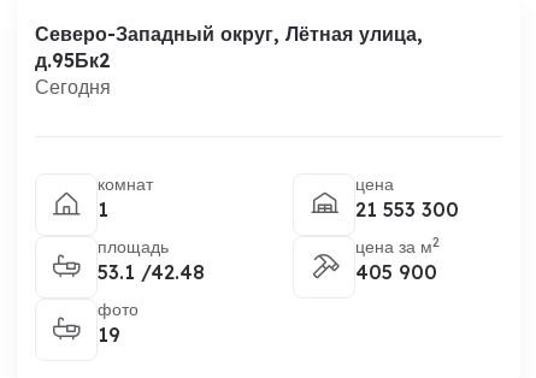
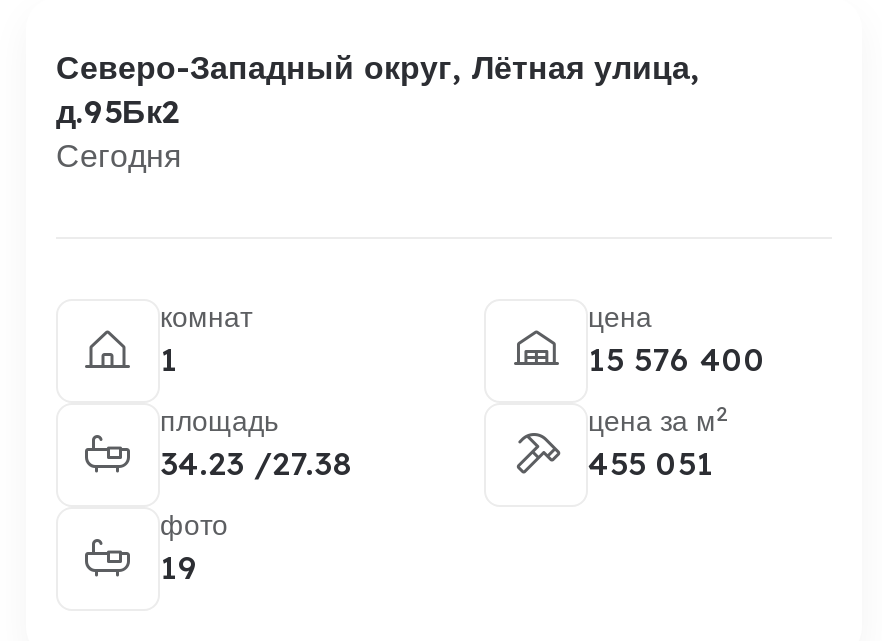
[355,197,459,222] 21 553 300 -> [588,339,766,379] 15 576 400
[98,260,205,284] 53.1 /42.48 -> [160,443,352,483] 34.23 /27.38
[355,260,437,284] 405 900 -> [588,443,714,483] 455 051

